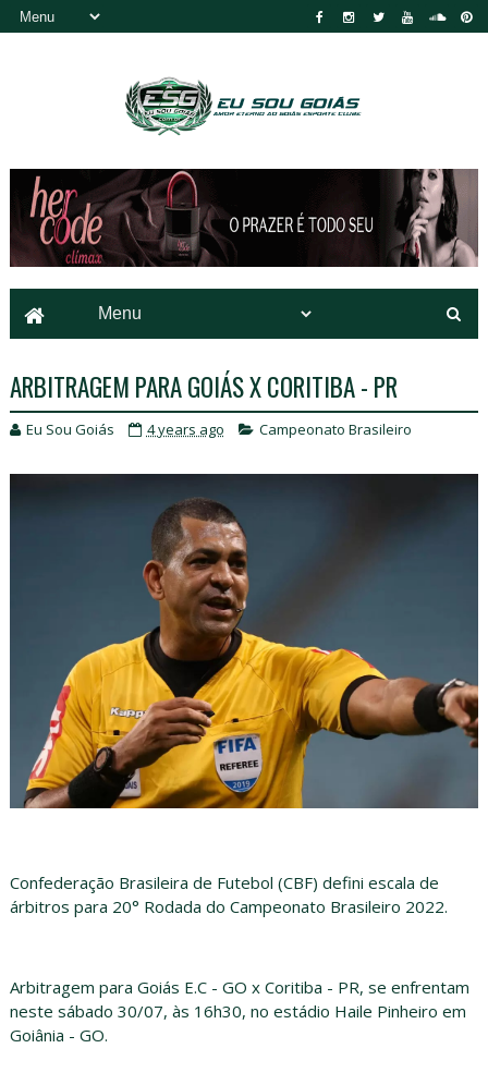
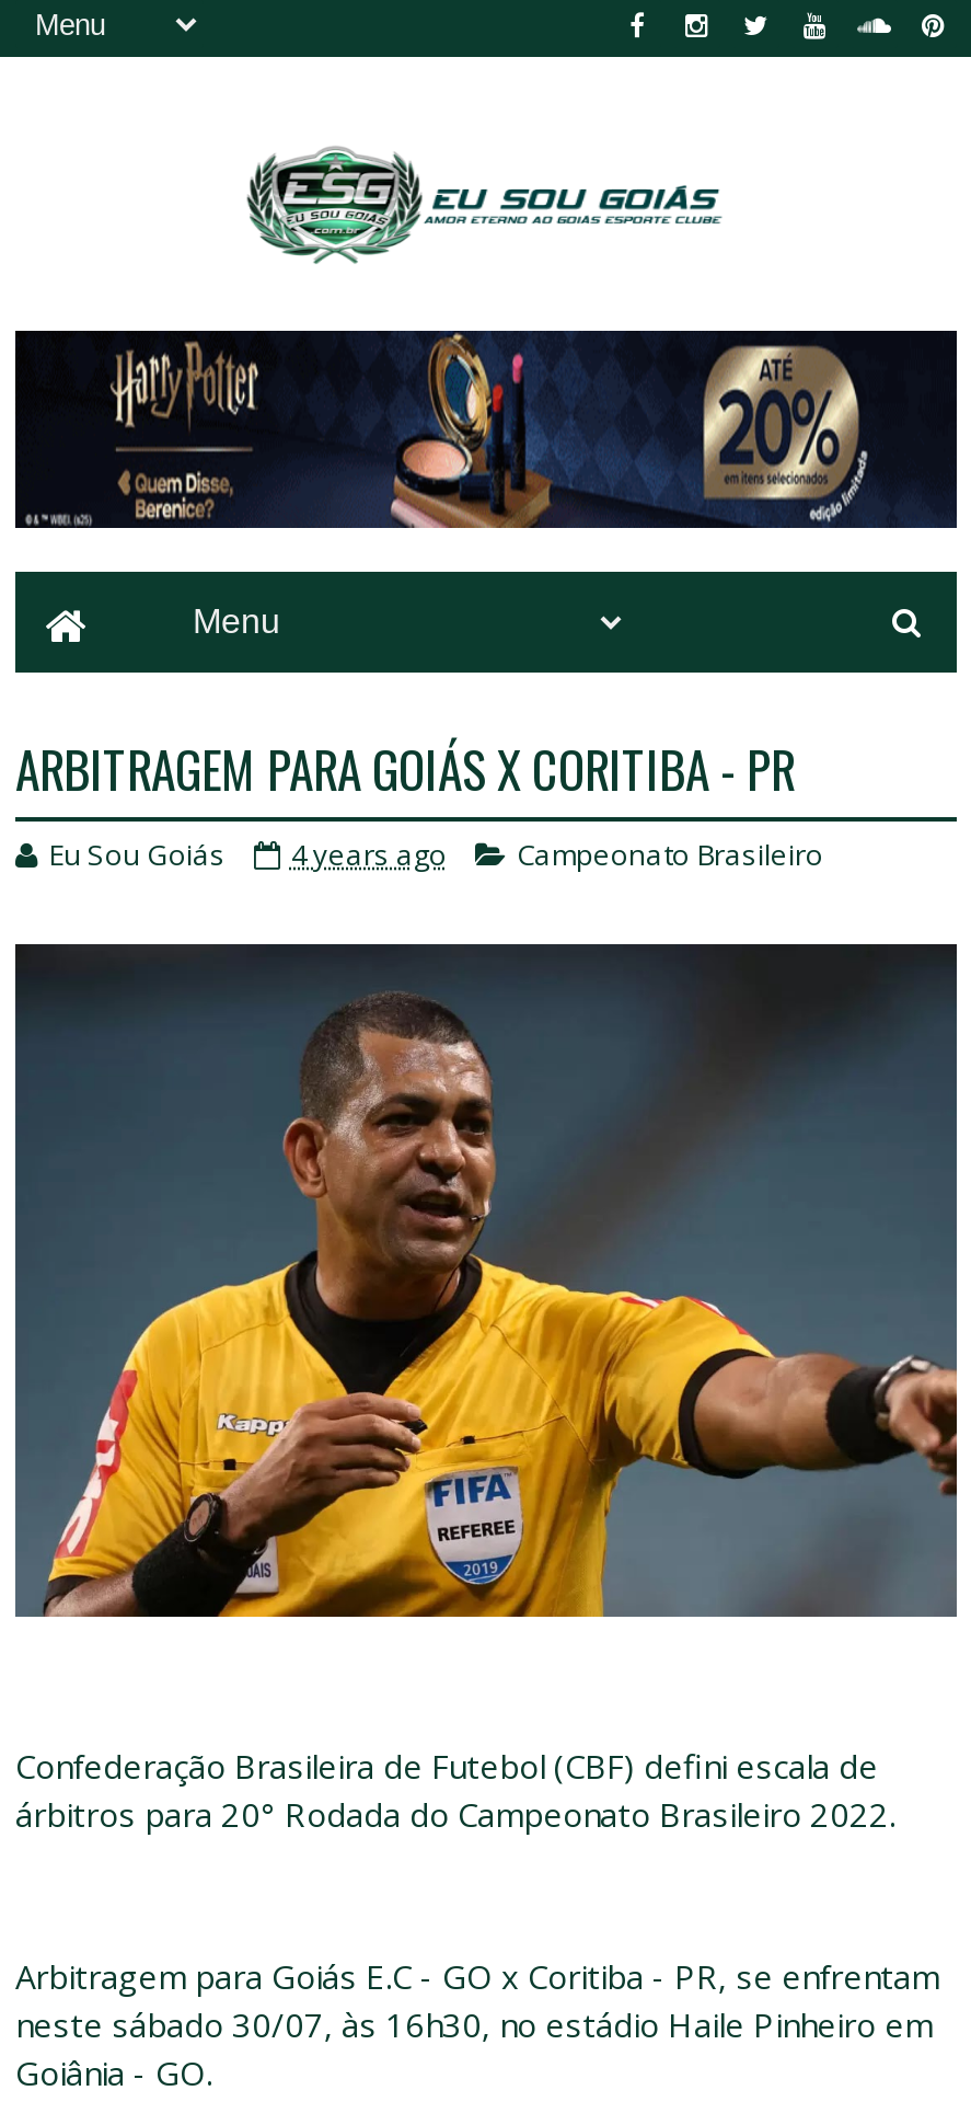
[10,168,479,268] [image] -> [15,329,959,530] [image]

